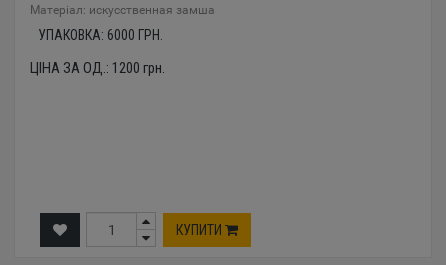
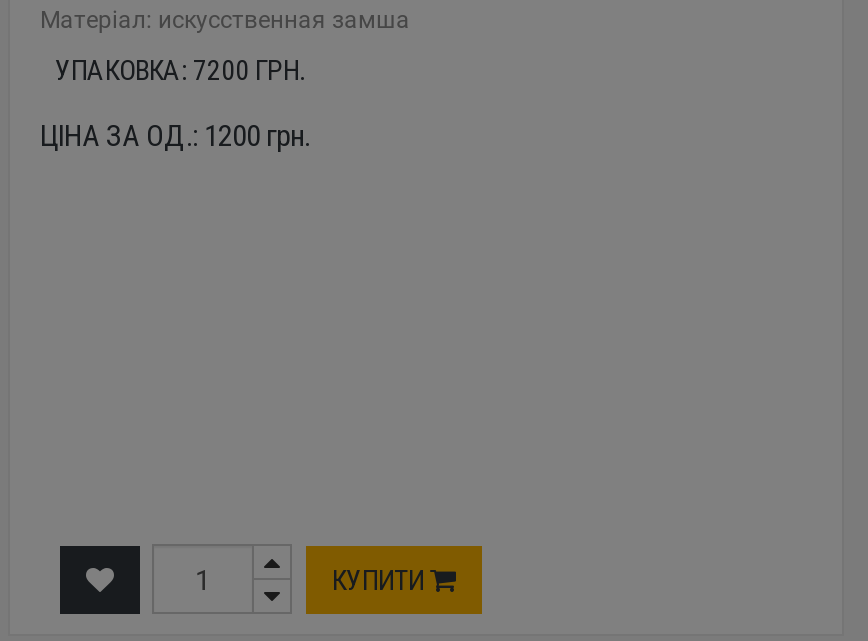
[37,27,162,43] УПАКОВКА: 6000 ГРН. -> [55,54,305,86] УПАКОВКА: 7200 ГРН.

